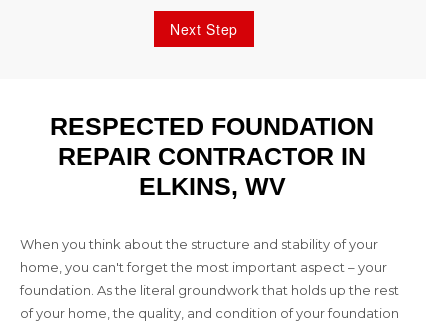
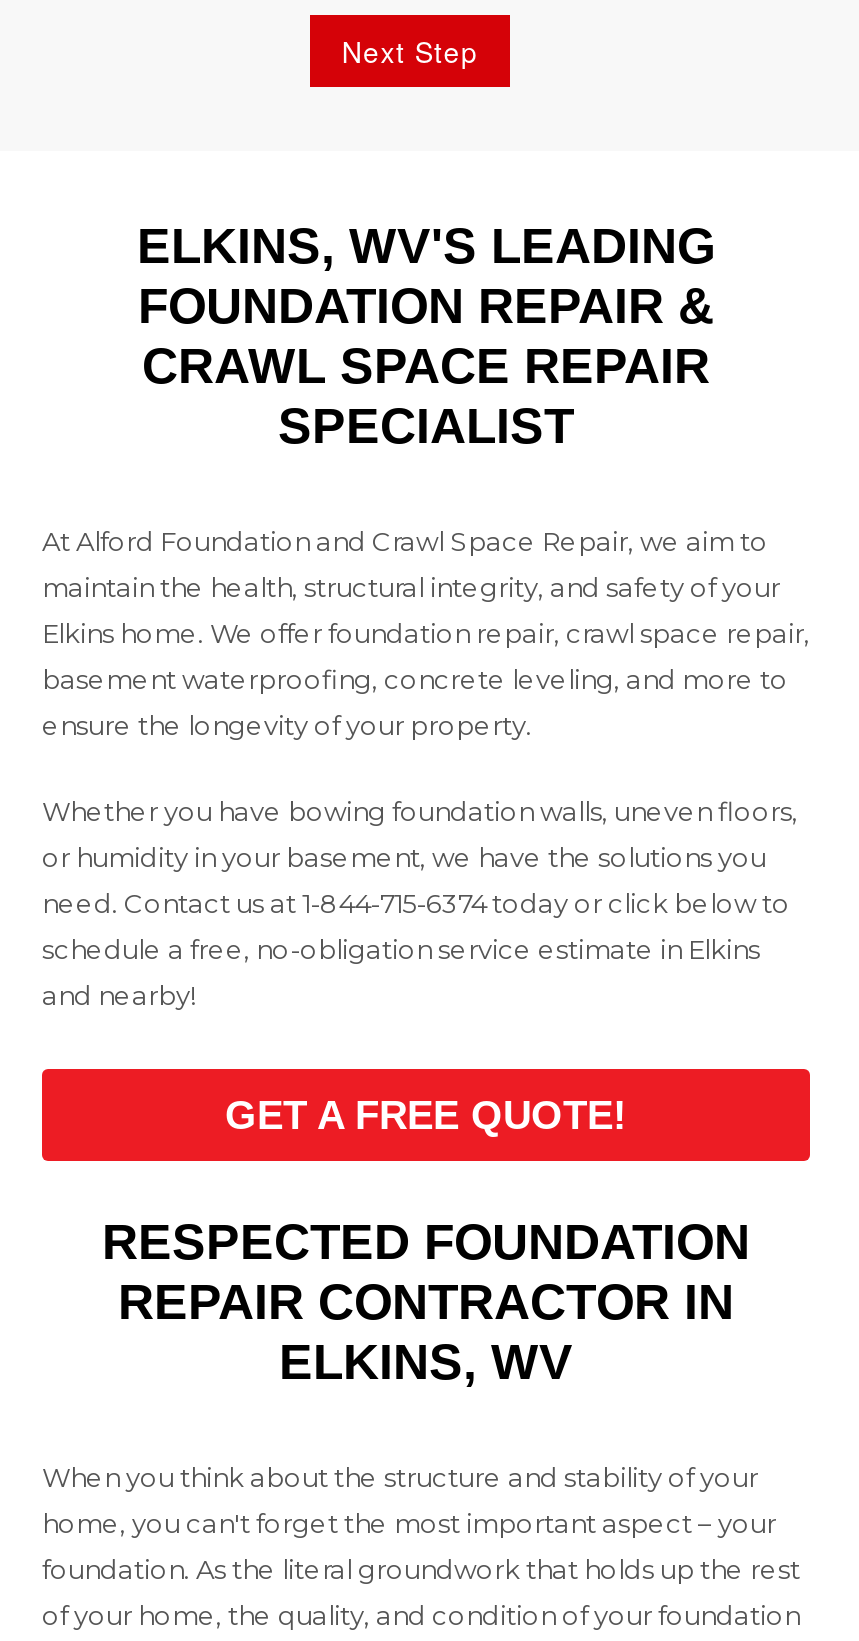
none -> [42,216,810,1136] ELKINS, WV'S LEADING | FOUNDATION REPAIR & | CRAWL SPACE REPAIR | SPECIALIST | At Alford Foundation and Crawl Space Repair, we aim to | maintain the health, structural integrity, and safety of your | Elkins home. We offer foundation repair, crawl space repair, | basement waterproofing, concrete leveling, and more to | ensure the longevity of your property. | Whether you have bowing foundation walls, uneven floors, | or humidity in your basement, we have the solutions you | need. Contact us at 1-844-715-6374 today or click below to | schedule a free, no-obligation service estimate in Elkins | and nearby! | GET A FREE QUOTE!

